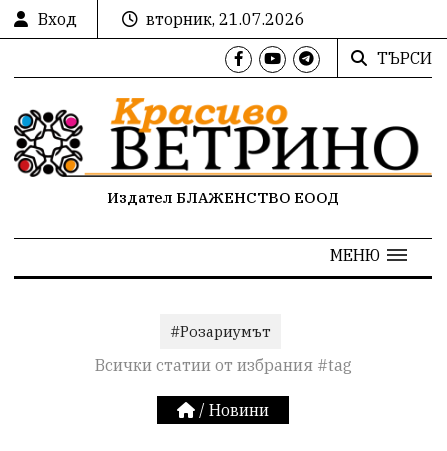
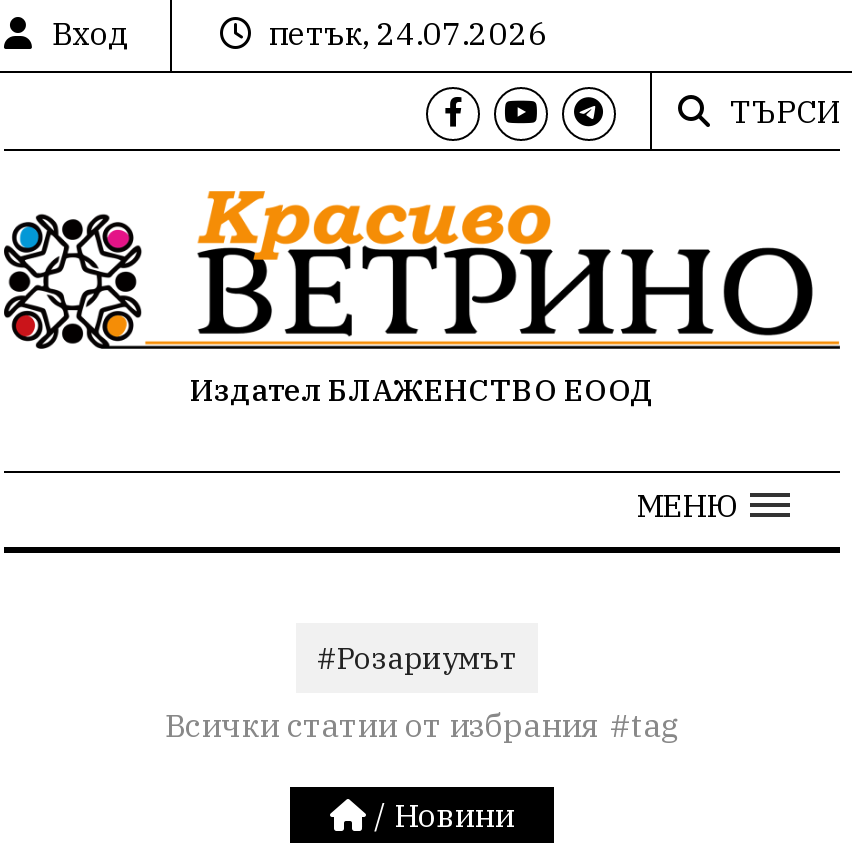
[146,9,305,29] вторник, 21.07.2026 -> [268,13,548,53] петък, 24.07.2026

